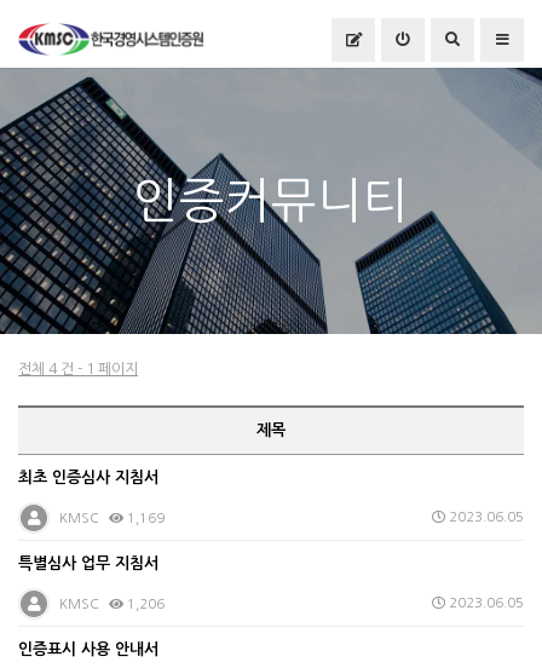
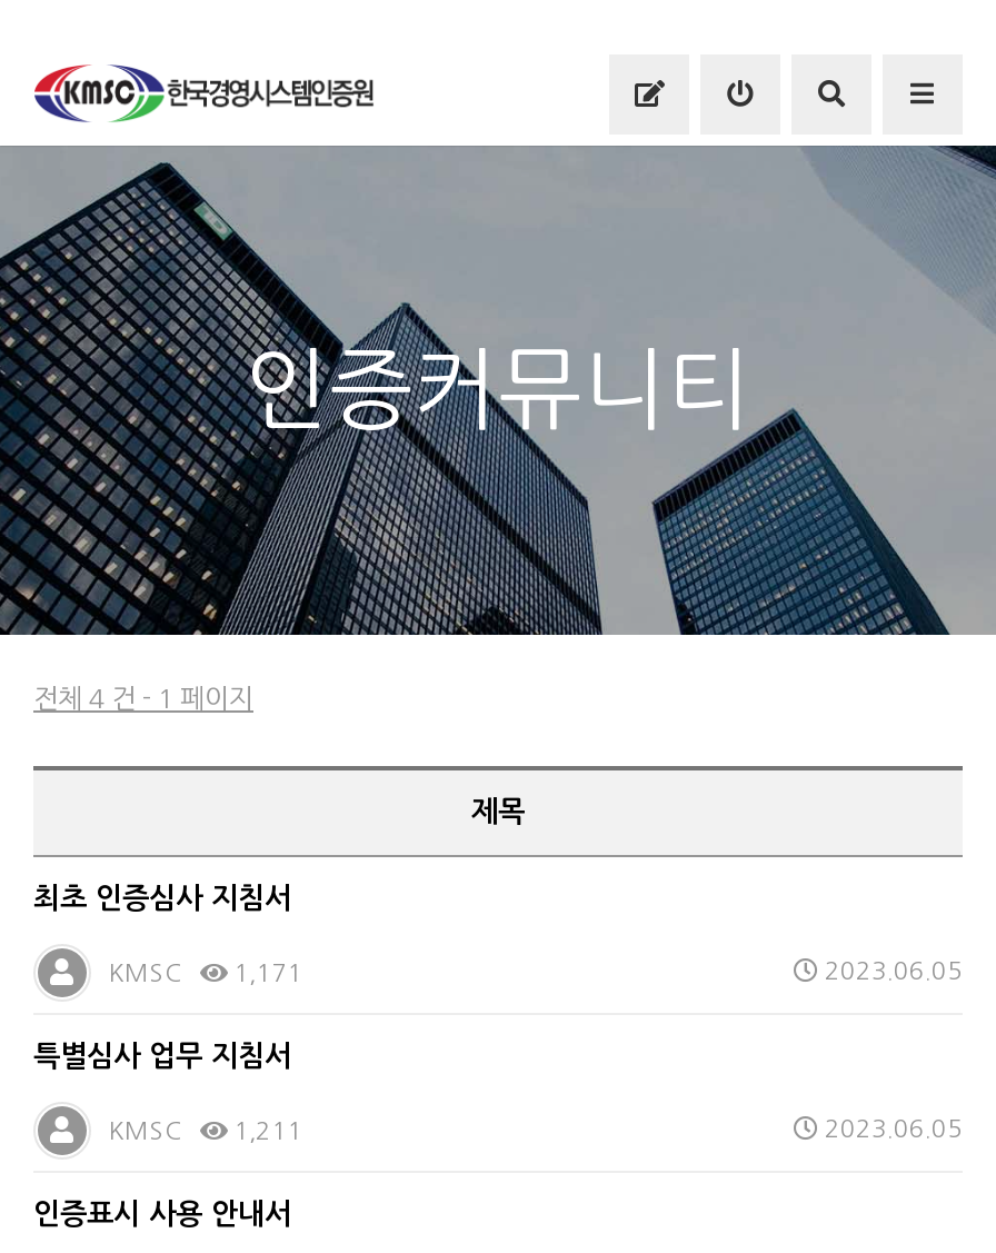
[59,512,165,525] KMSC 1,169 -> [109,962,302,986] KMSC 1,171
[59,598,165,611] KMSC 1,206 -> [109,1120,302,1144] KMSC 1,211

